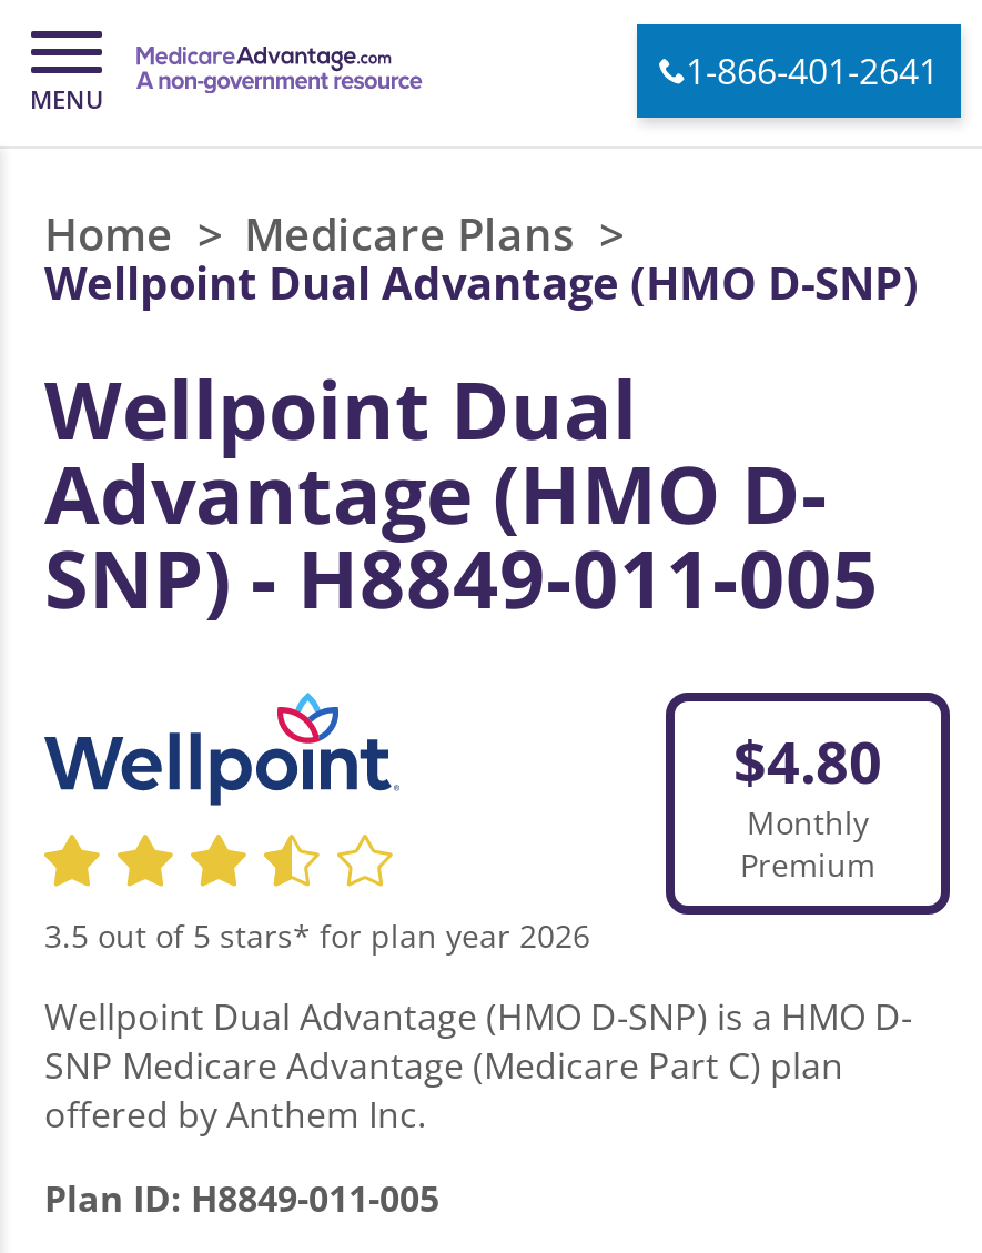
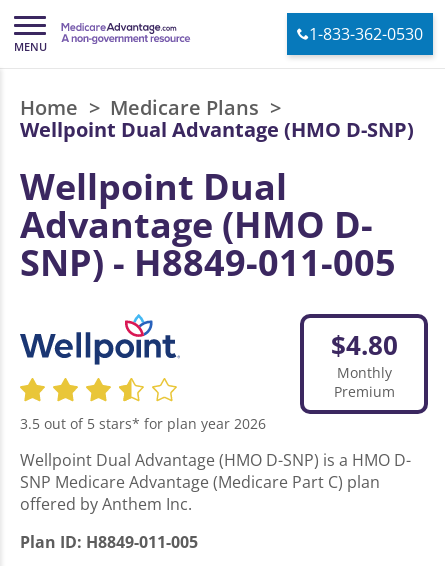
[686,47,939,96] 1-866-401-2641 -> [309,23,423,45] 1-833-362-0530

